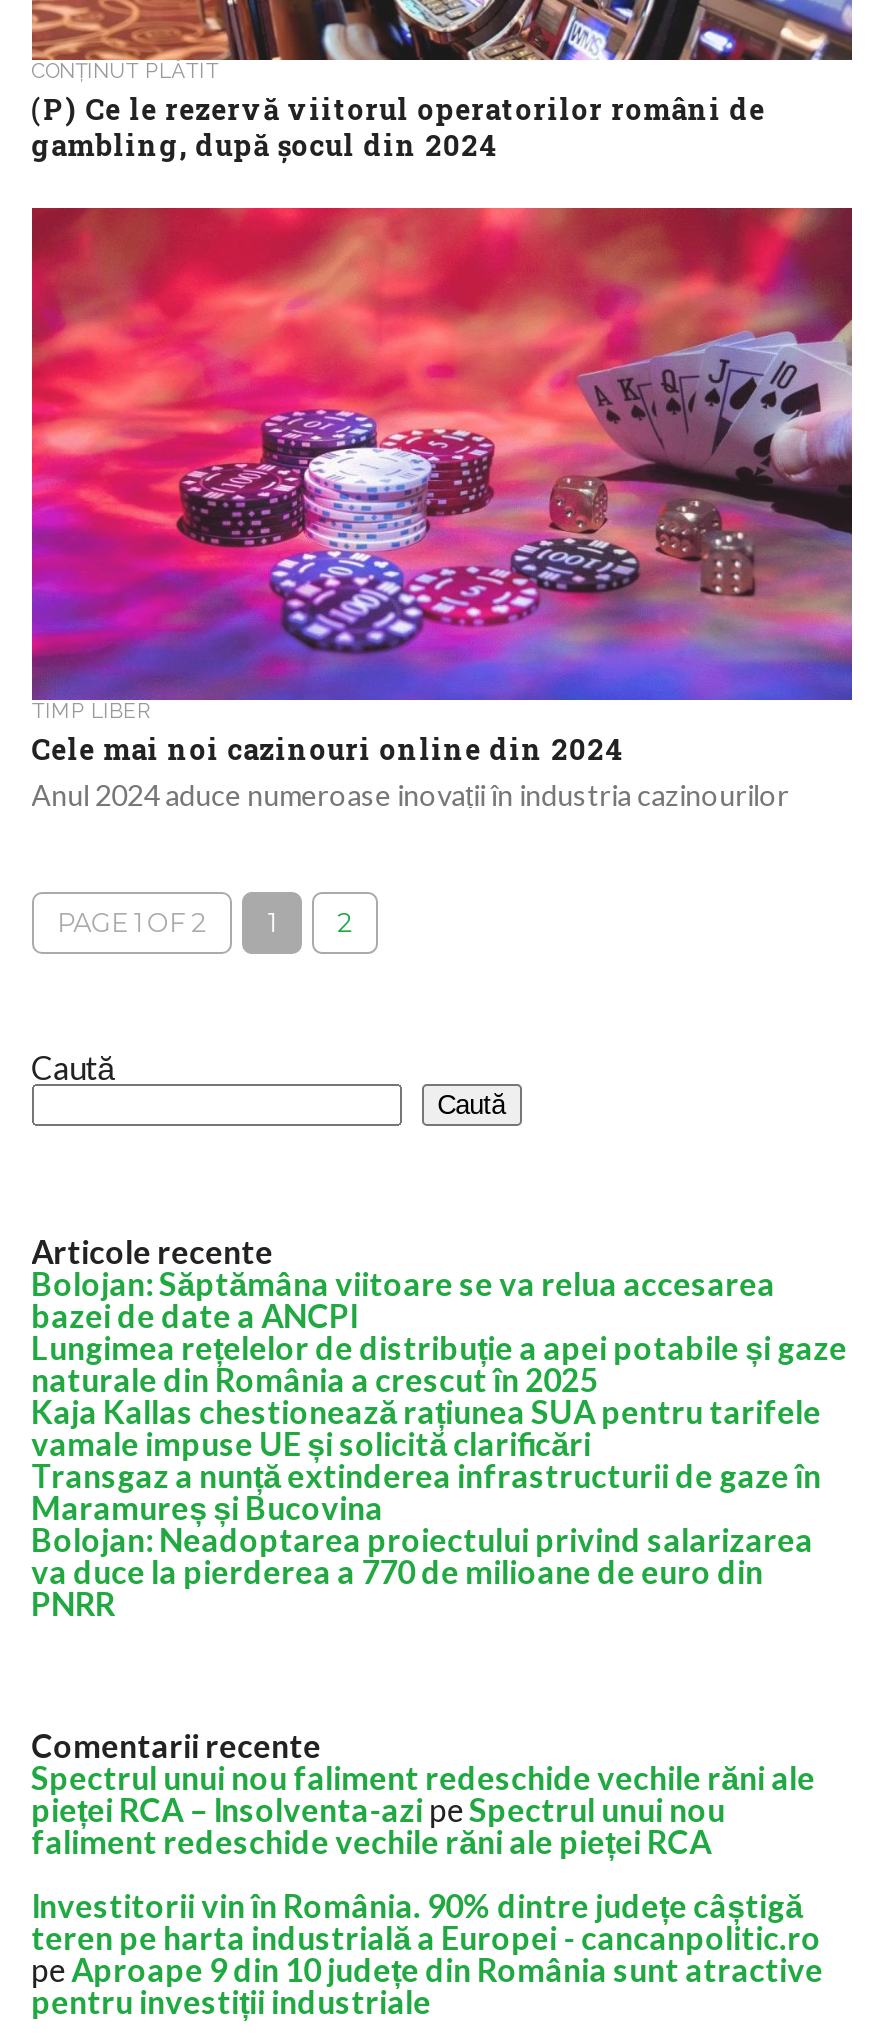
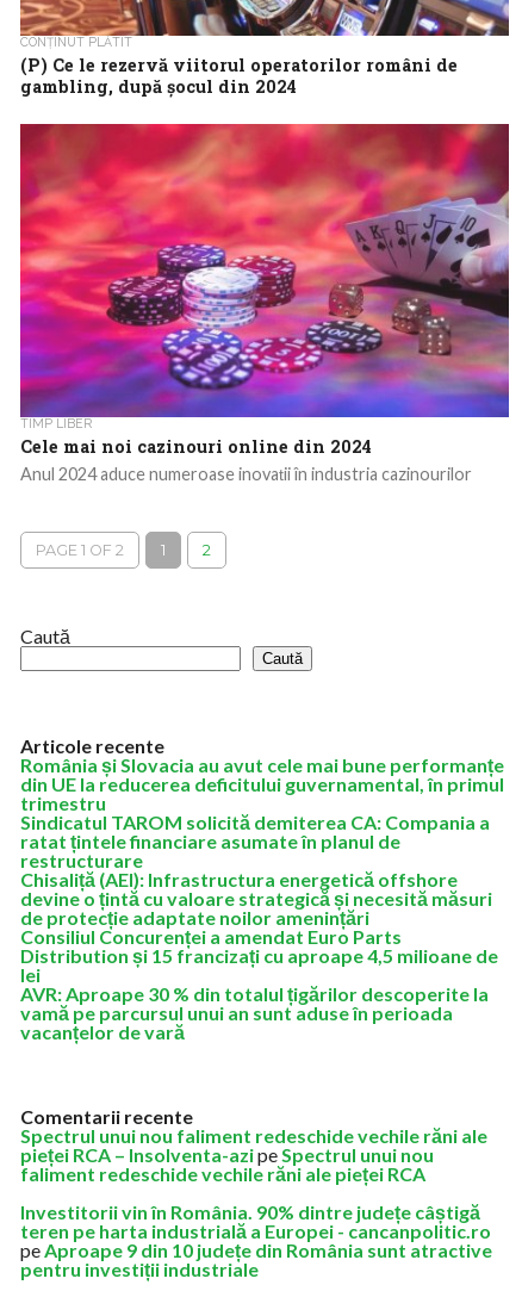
[31,1264,847,1622] Bolojan: Săptămâna viitoare se va relua accesarea | bazei de date a ANCPI | Lungimea rețelelor de distribuție a apei potabile și gaze | naturale din România a crescut în 2025 | Kaja Kallas chestionează rațiunea SUA pentru tarifele | vamale impuse UE și solicită clarificări | Transgaz a nunță extinderea infrastructurii de gaze în | Maramureș și Bucovina | Bolojan: Neadoptarea proiectului privind salarizarea | va duce la pierderea a 770 de milioane de euro din | PNRR -> [20,753,504,1043] România și Slovacia au avut cele mai bune performanțe | din UE la reducerea deficitului guvernamental, în primul | trimestru | Sindicatul TAROM solicită demiterea CA: Compania a | ratat țintele financiare asumate în planul de | restructurare | Chisaliță (AEI): Infrastructura energetică offshore | devine o țintă cu valoare strategică și necesită măsuri | de protecție adaptate noilor amenințări | Consiliul Concurenței a amendat Euro Parts | Distribution și 15 francizați cu aproape 4,5 milioane de | lei | AVR: Aproape 30 % din totalul țigărilor descoperite la | vamă pe parcursul unui an sunt aduse în perioada | vacanțelor de vară

